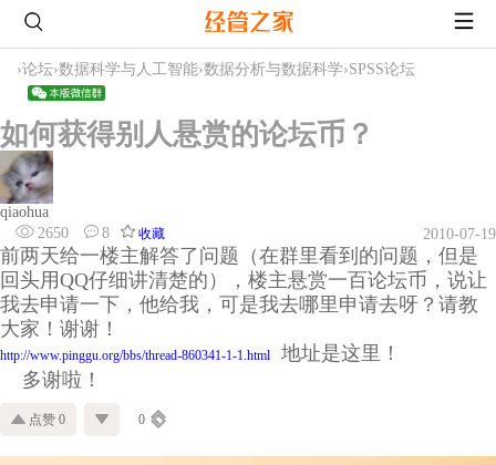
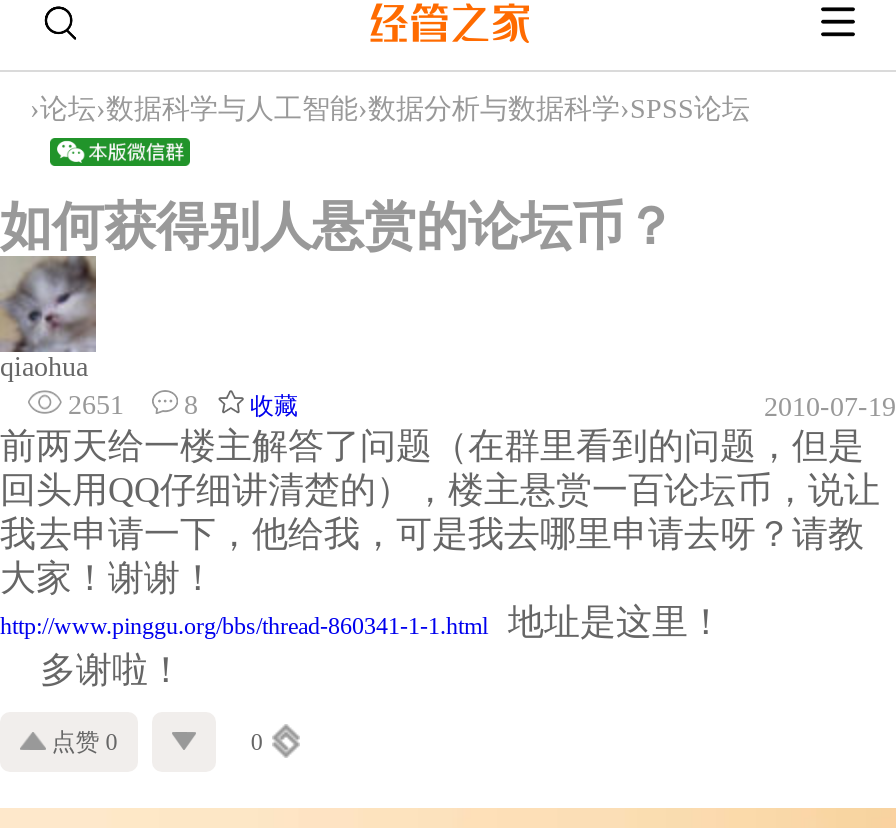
[38,225,165,241] 2650 8 收藏 -> [68,390,298,420] 2651 8 收藏

